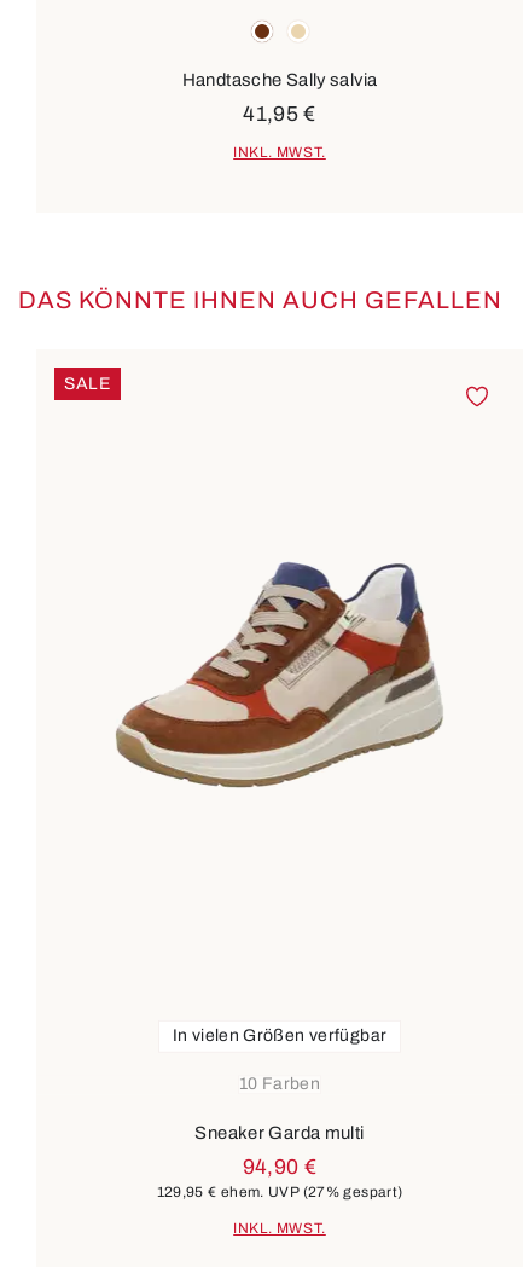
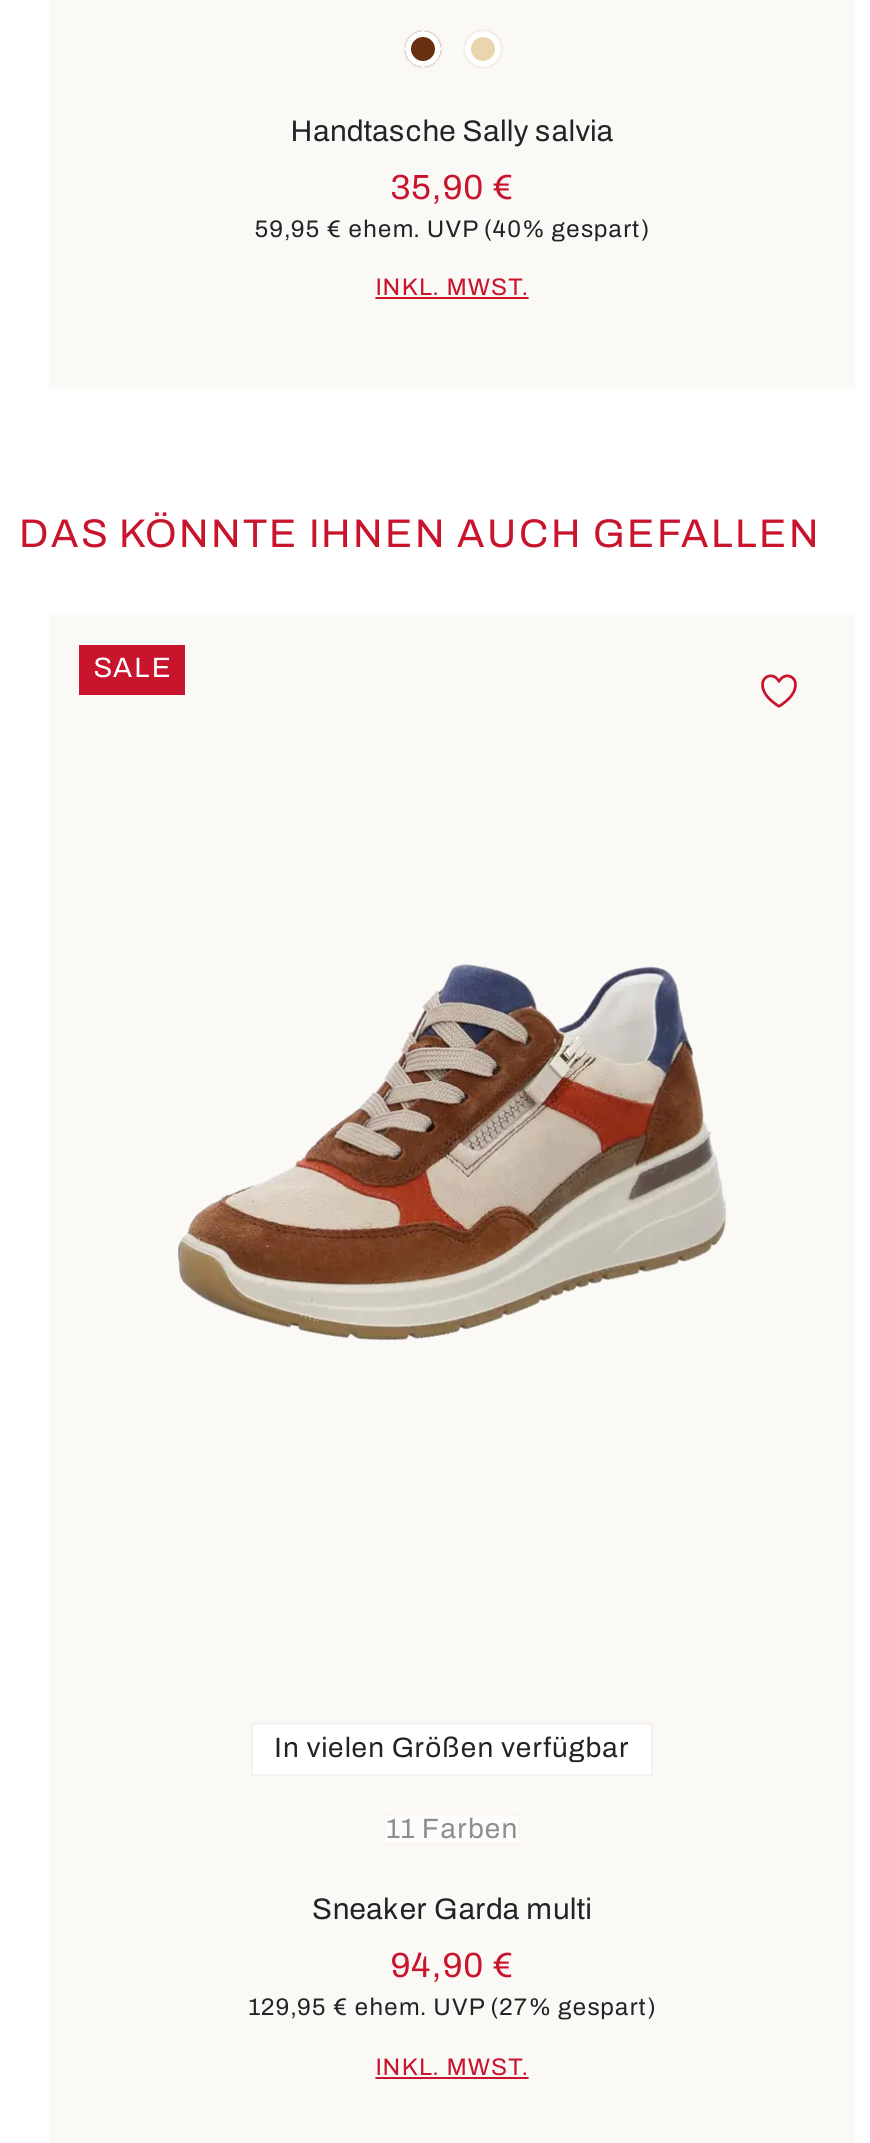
[243,103,316,126] 41,95 € -> [254,168,650,242] 35,90 € | 59,95 €ehem. UVP (40% gespart)
[239,1075,320,1093] 10 Farben -> [386,1813,518,1843] 11 Farben

